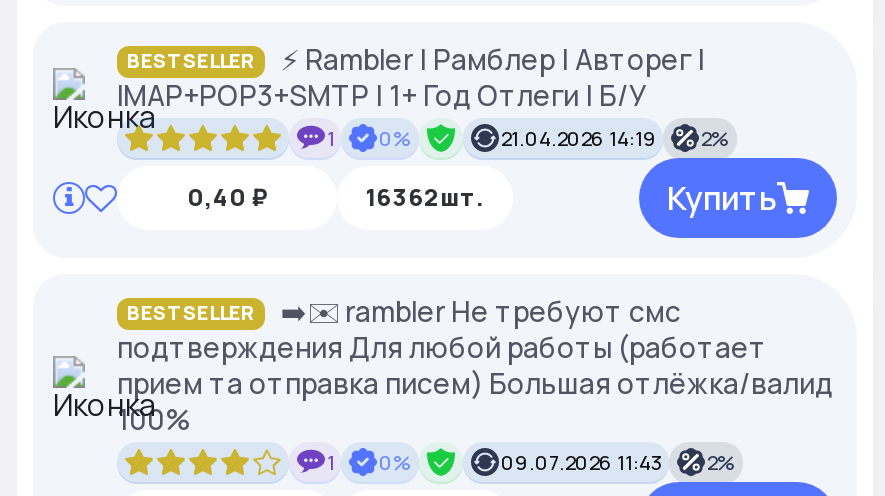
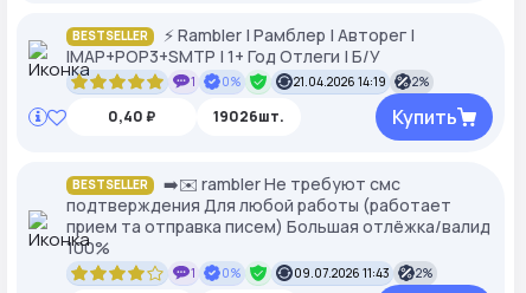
[366,180,484,214] 16362шт. -> [213,107,284,127] 19026шт.

